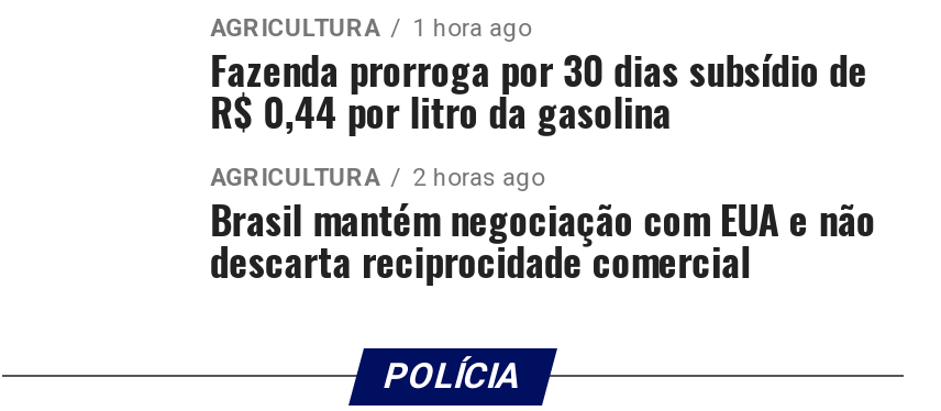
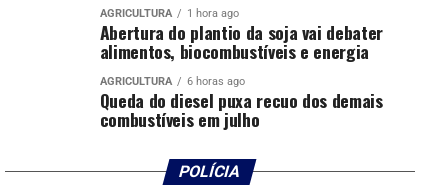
[210,41,868,140] Fazenda prorroga por 30 dias subsídio de | R$ 0,44 por litro da gasolina -> [100,19,383,64] Abertura do plantio da soja vai debater | alimentos, biocombustíveis e energia
[210,164,876,289] 2 horas ago | Brasil mantém negociação com EUA e não | descarta reciprocidade comercial -> [100,75,383,132] 6 horas ago | Queda do diesel puxa recuo dos demais | combustíveis em julho

